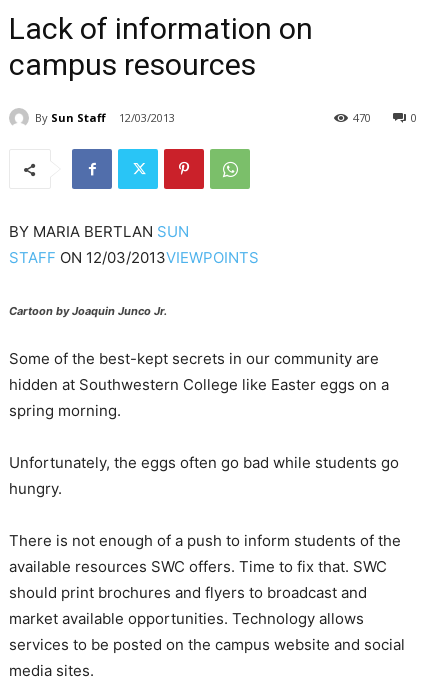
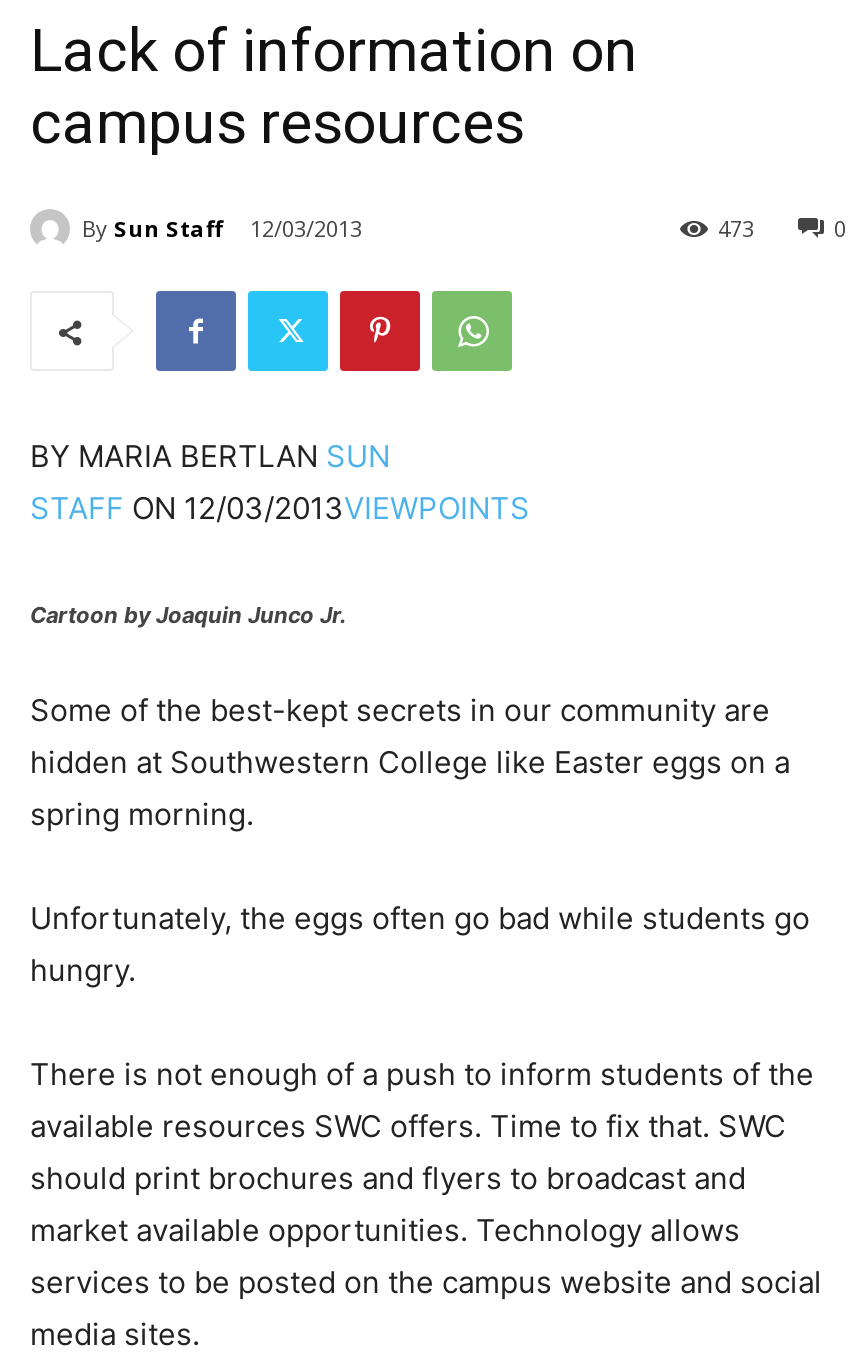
[353,110,371,125] 470 -> [718,213,754,243] 473

